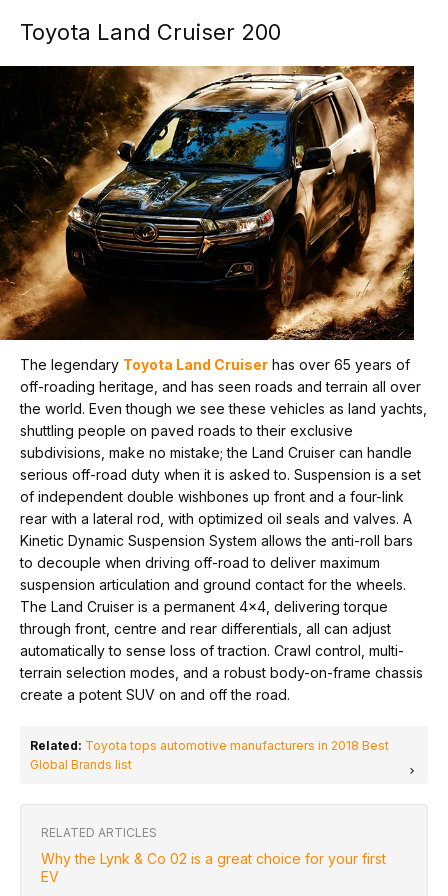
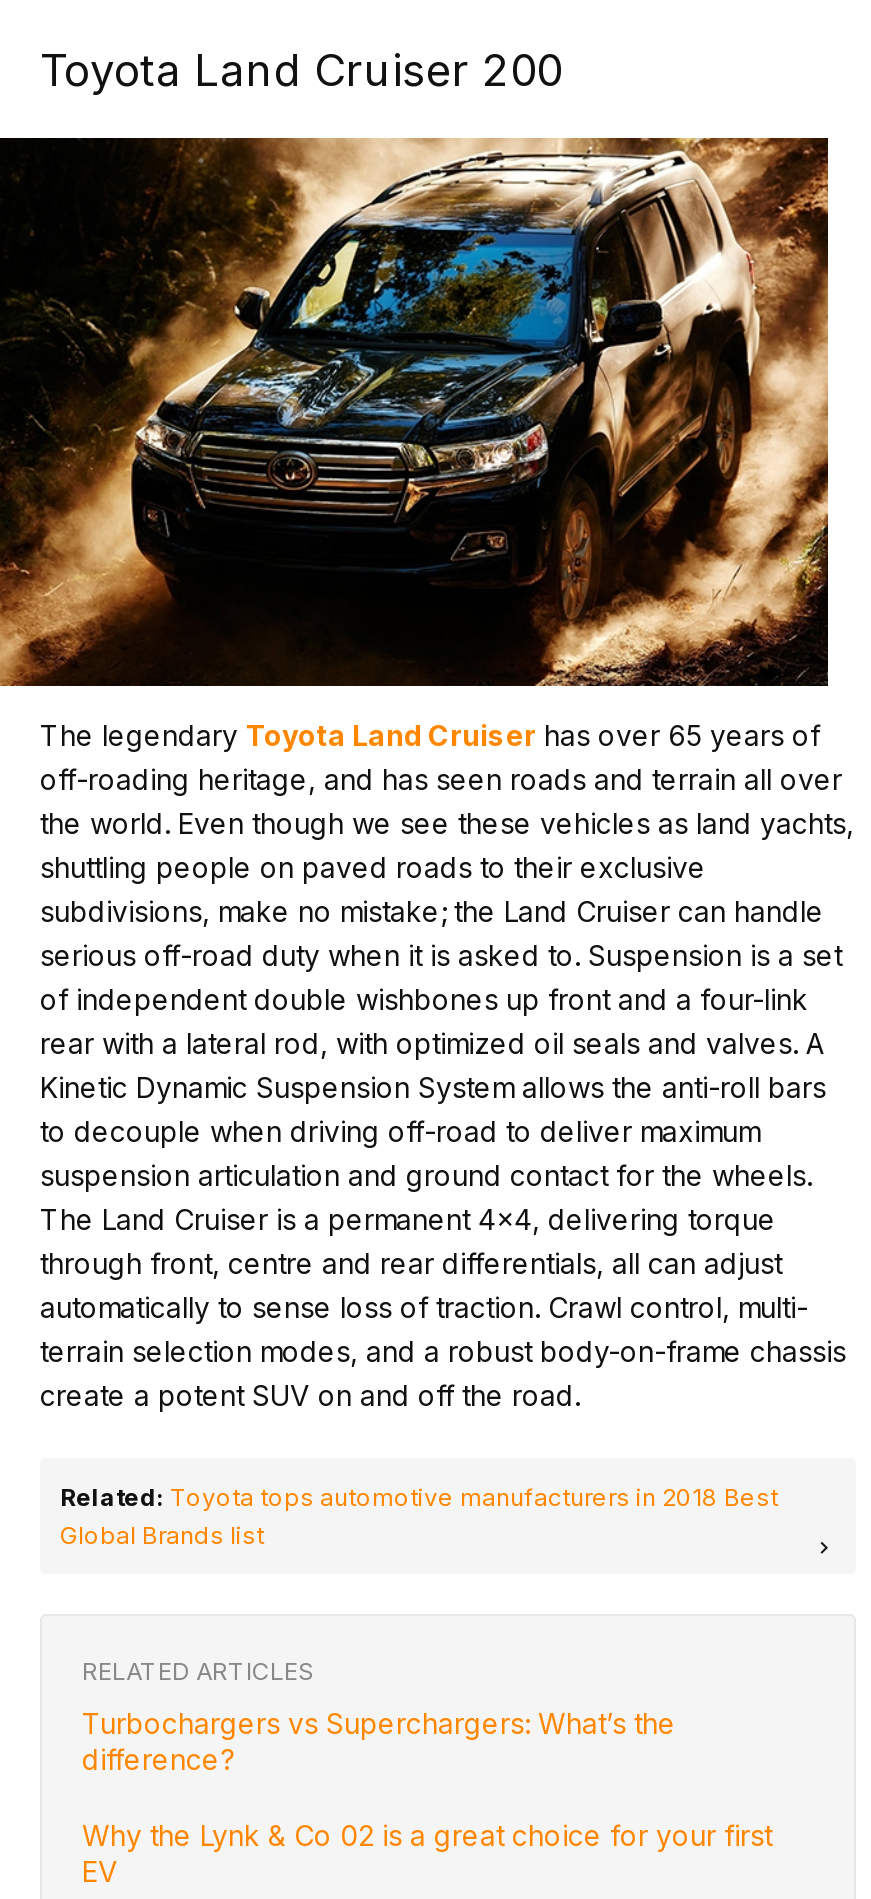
none -> [82,1706,676,1776] Turbochargers vs Superchargers: What’s the | difference?

